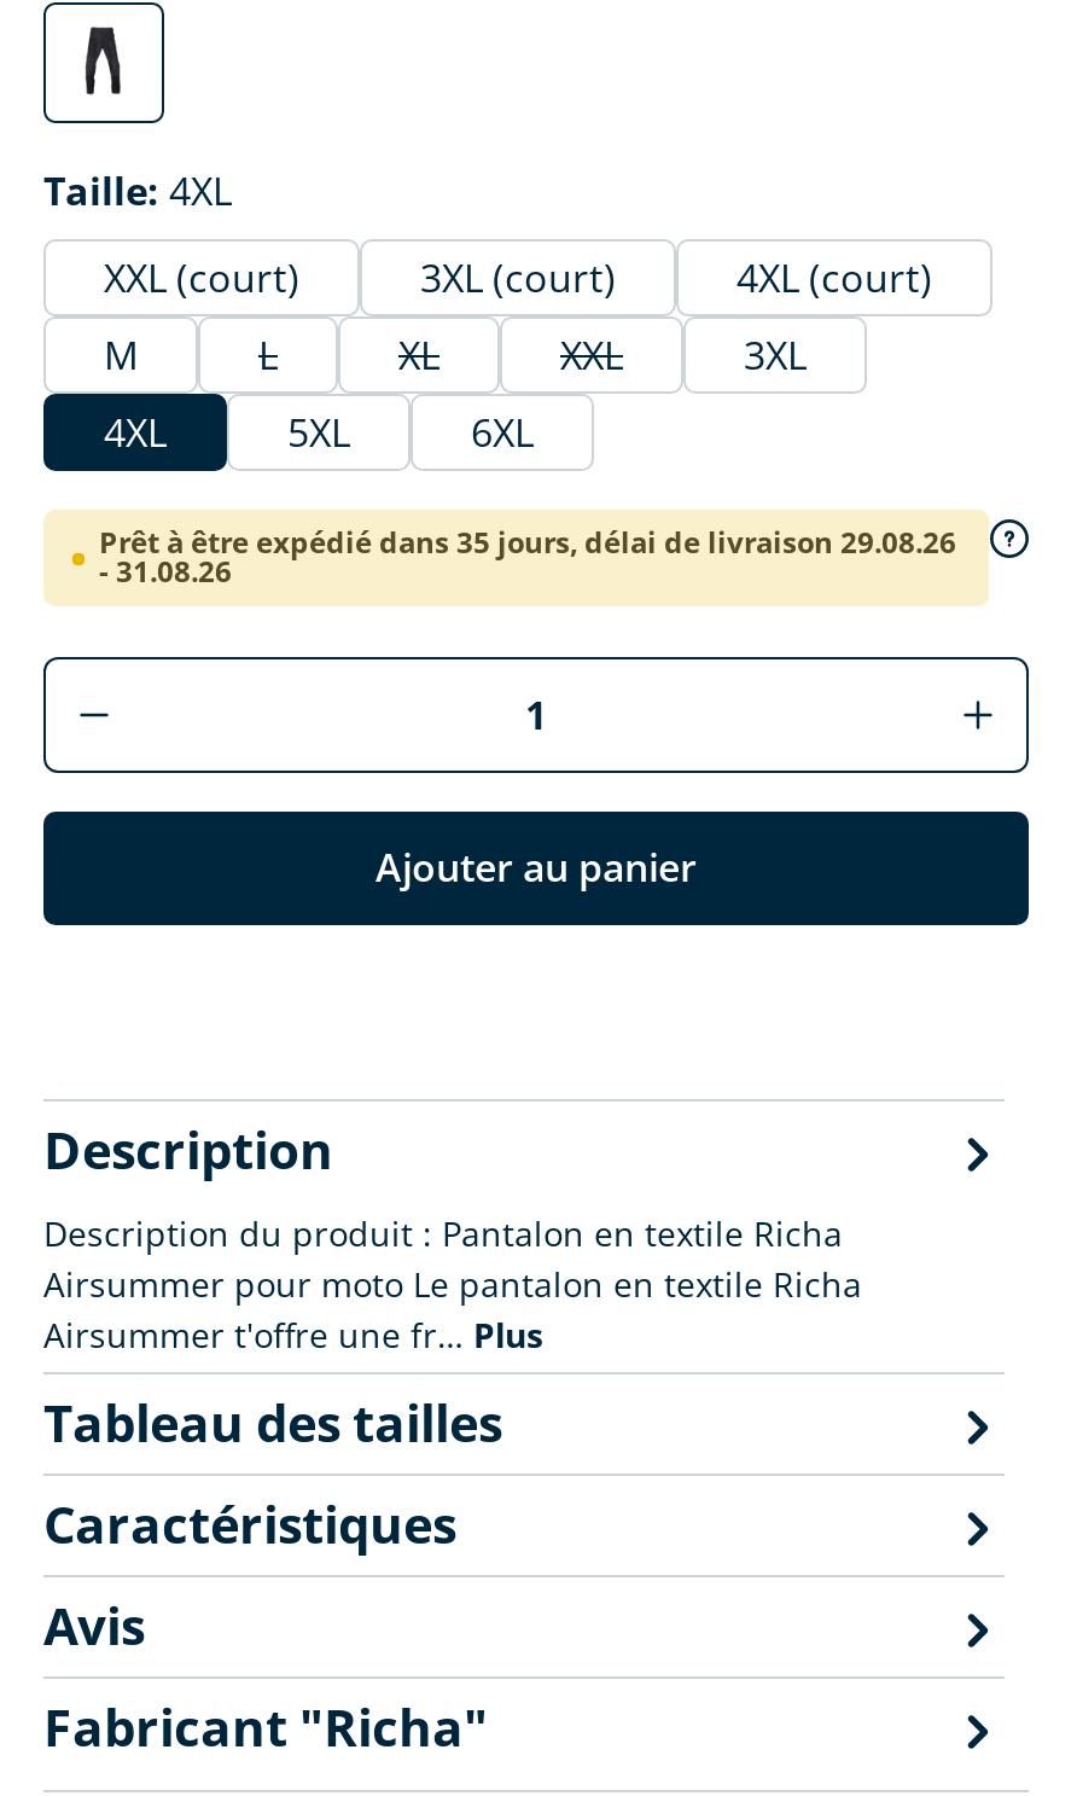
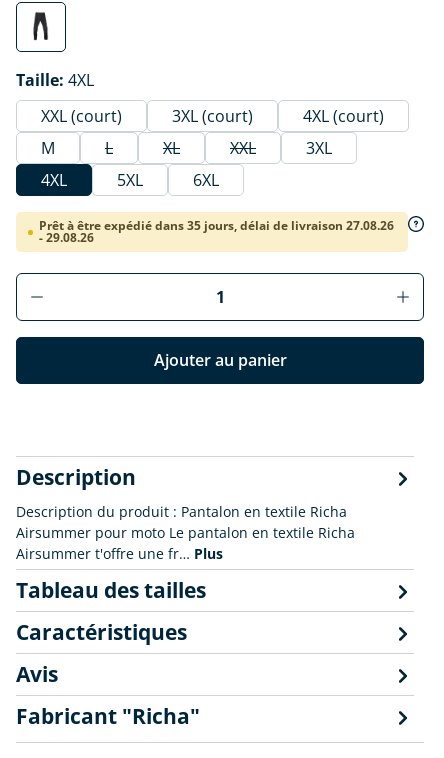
[99,522,956,563] Prêt à être expédié dans 35 jours, délai de livraison 29.08.26 -> [39,217,394,234] Prêt à être expédié dans 35 jours, délai de livraison 27.08.26
[99,551,232,592] - 31.08.26 -> [39,229,94,246] - 29.08.26

